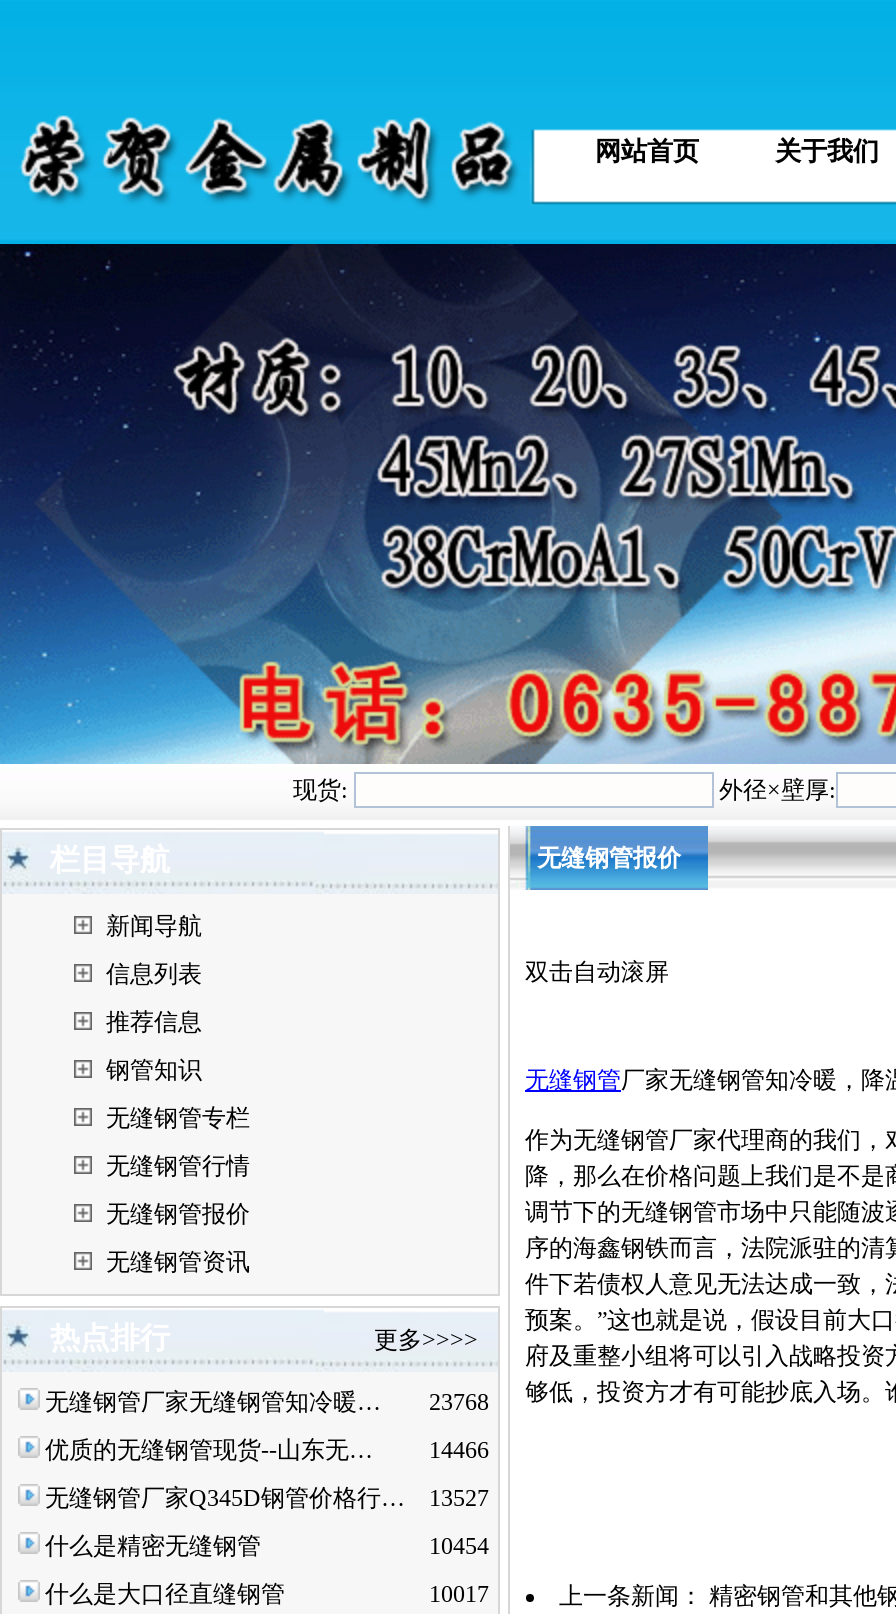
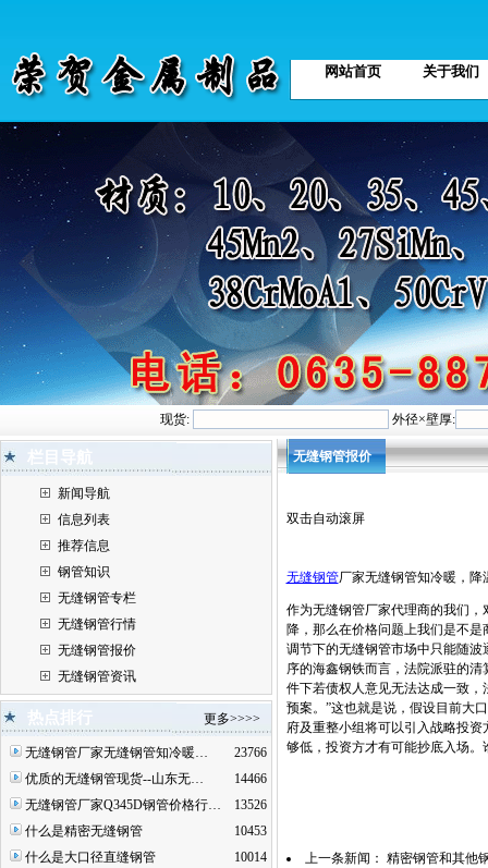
[429,1388,489,1416] 23768 -> [234,745,266,760] 23766
[45,1484,489,1512] 无缝钢管厂家Q345D钢管价格行… 13527 -> [25,797,266,812] 无缝钢管厂家Q345D钢管价格行… 13526
[429,1532,489,1560] 10454 -> [234,823,266,839] 10453
[429,1580,489,1608] 10017 -> [234,849,266,865] 10014

